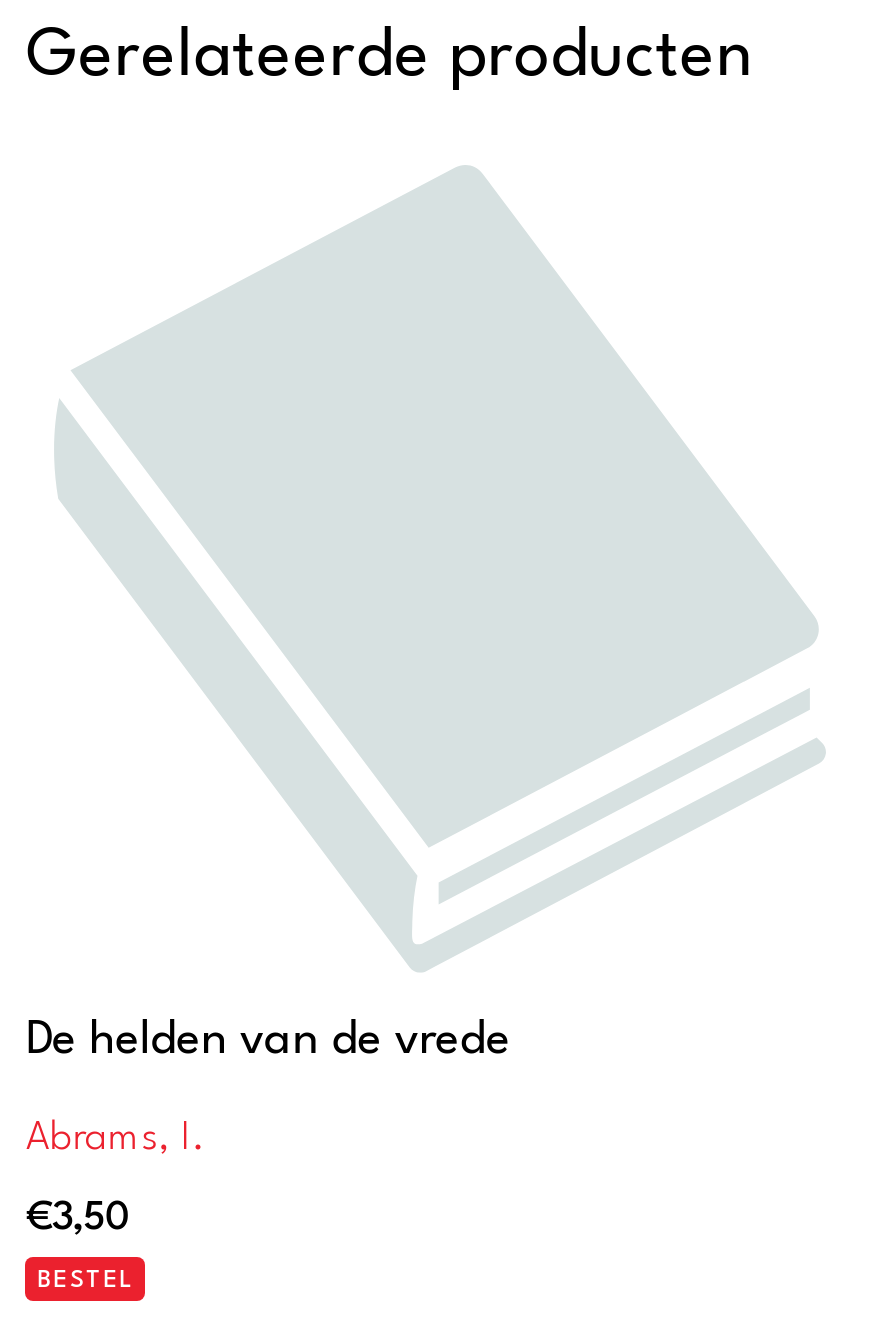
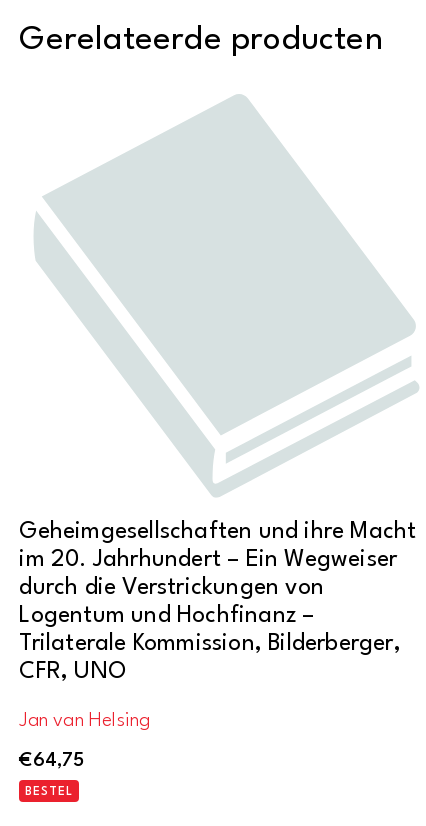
[26,1018,511,1066] De helden van de vrede -> [19,520,416,684] Geheimgesellschaften und ihre Macht | im 20. Jahrhundert – Ein Wegweiser | durch die Verstrickungen von | Logentum und Hochfinanz – | Trilaterale Kommission, Bilderberger, | CFR, UNO
[26,1119,204,1159] Abrams, I. -> [19,711,151,731] Jan van Helsing
[26,1198,132,1238] €3,50 -> [19,751,85,771] €64,75

